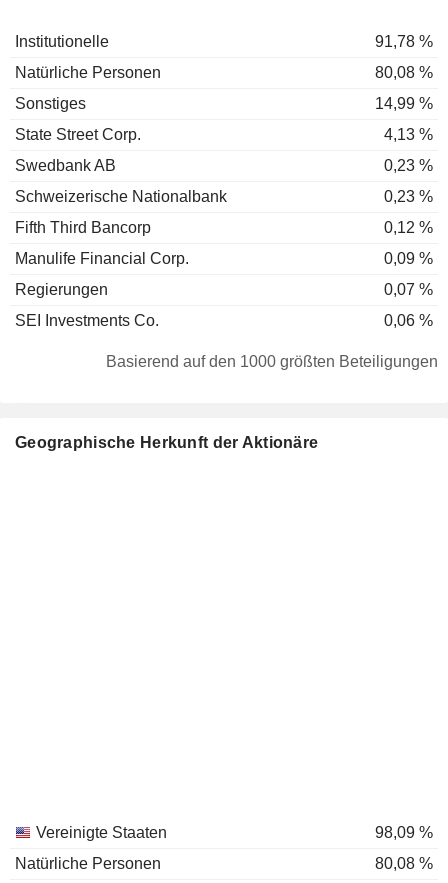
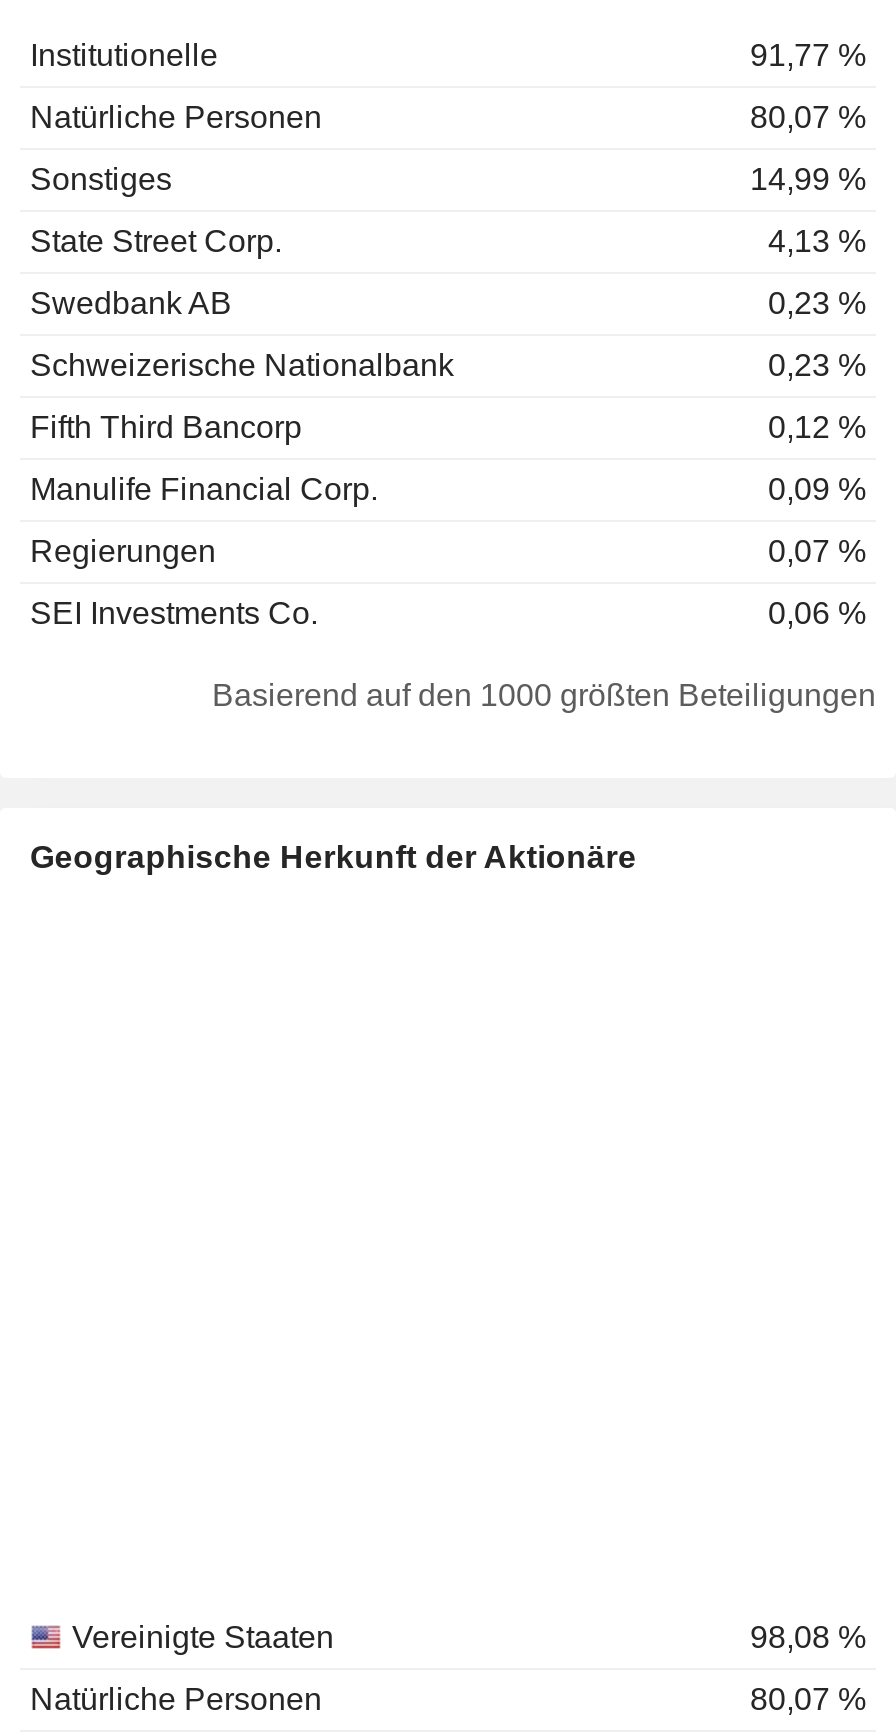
[375,33,433,50] 91,78 % -> [750,38,866,72] 91,77 %
[375,64,433,81] 80,08 % -> [750,100,866,134] 80,07 %
[375,824,433,841] 98,09 % -> [750,1620,866,1654] 98,08 %
[375,855,433,872] 80,08 % -> [750,1682,866,1716] 80,07 %

